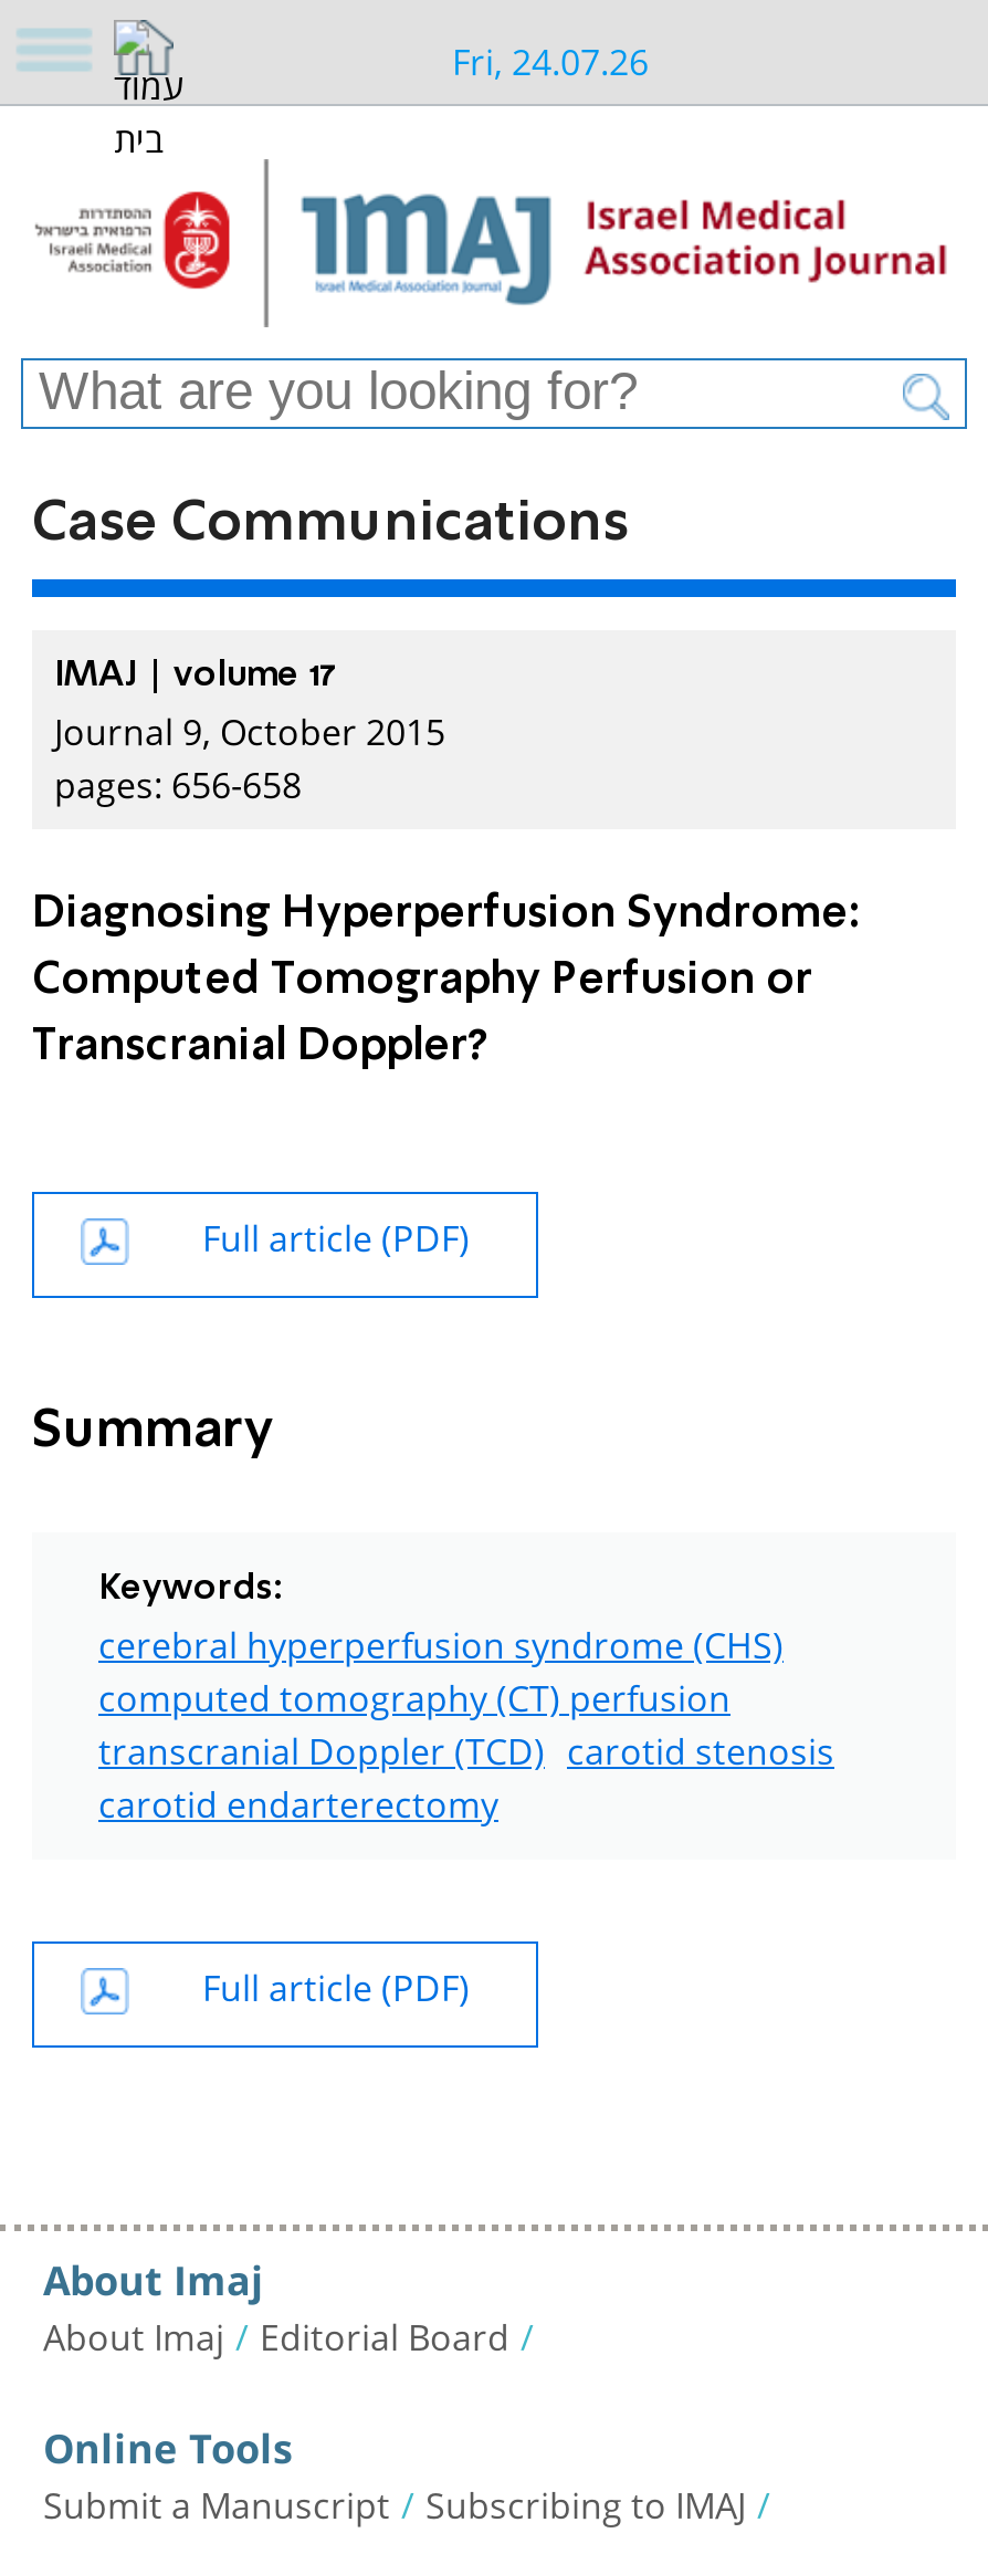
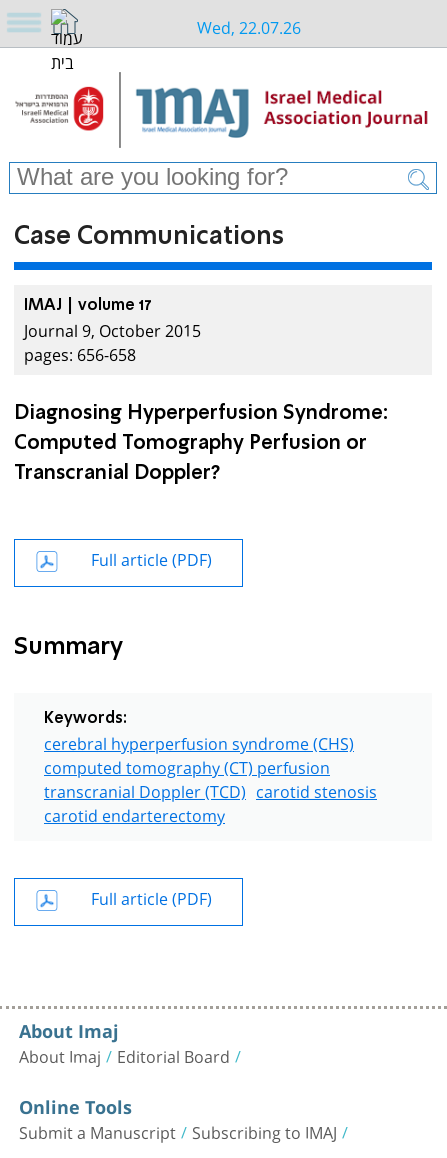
[452,20,649,93] Fri, 24.07.26 -> [196,9,300,42] Wed, 22.07.26

